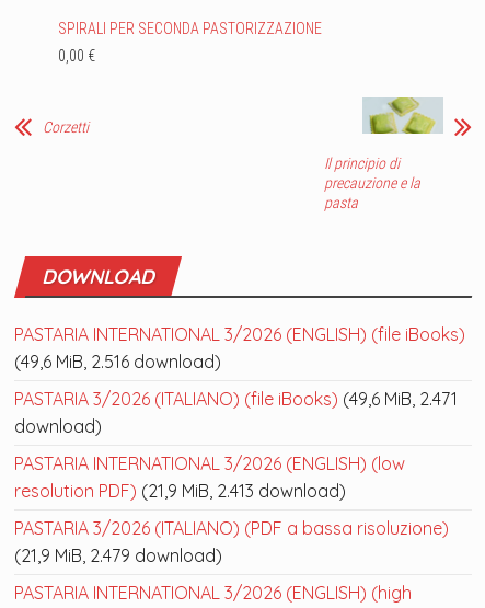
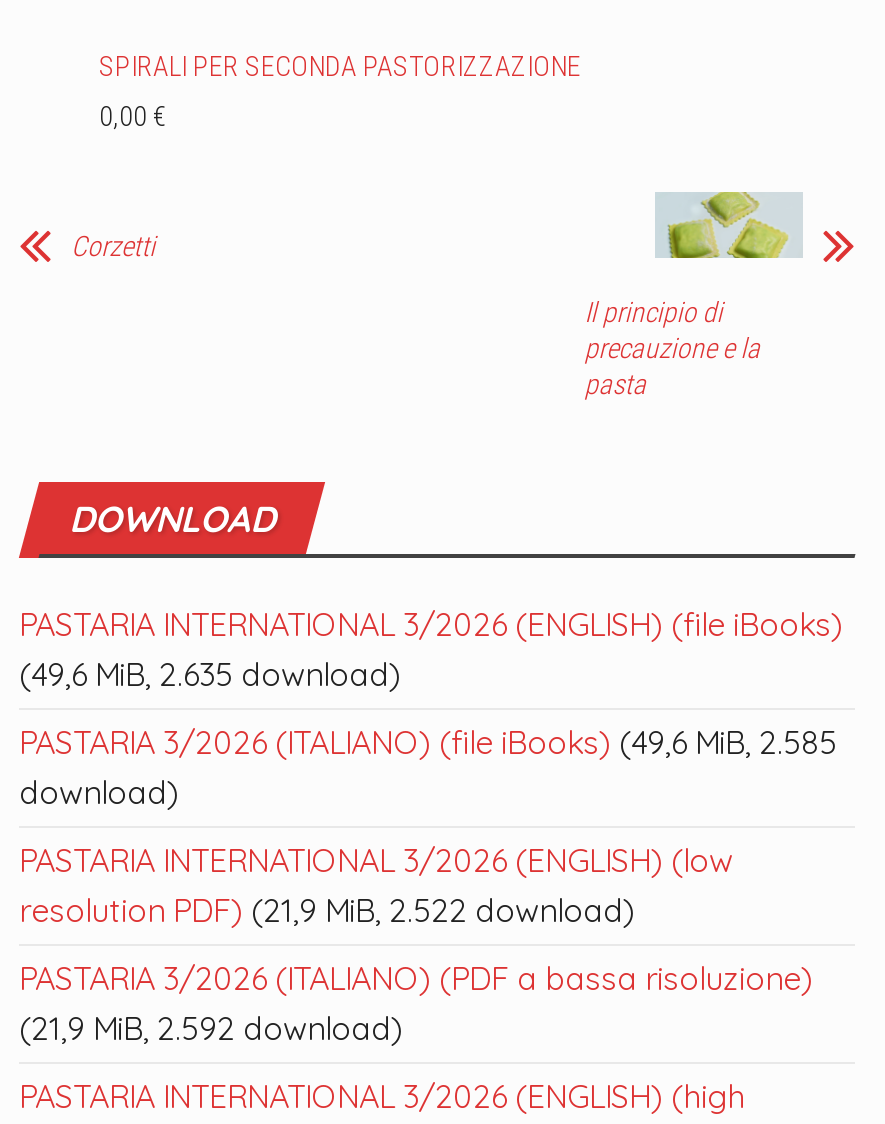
[14,351,221,373] (49,6 MiB, 2.516 download) -> [19,655,401,695] (49,6 MiB, 2.635 download)
[14,388,458,410] PASTARIA 3/2026 (ITALIANO) (file iBooks) (49,6 MiB, 2.471 -> [19,723,837,763] PASTARIA 3/2026 (ITALIANO) (file iBooks) (49,6 MiB, 2.585
[14,480,346,502] resolution PDF) (21,9 MiB, 2.413 download) -> [19,891,635,931] resolution PDF) (21,9 MiB, 2.522 download)
[14,545,222,567] (21,9 MiB, 2.479 download) -> [19,1009,403,1049] (21,9 MiB, 2.592 download)

